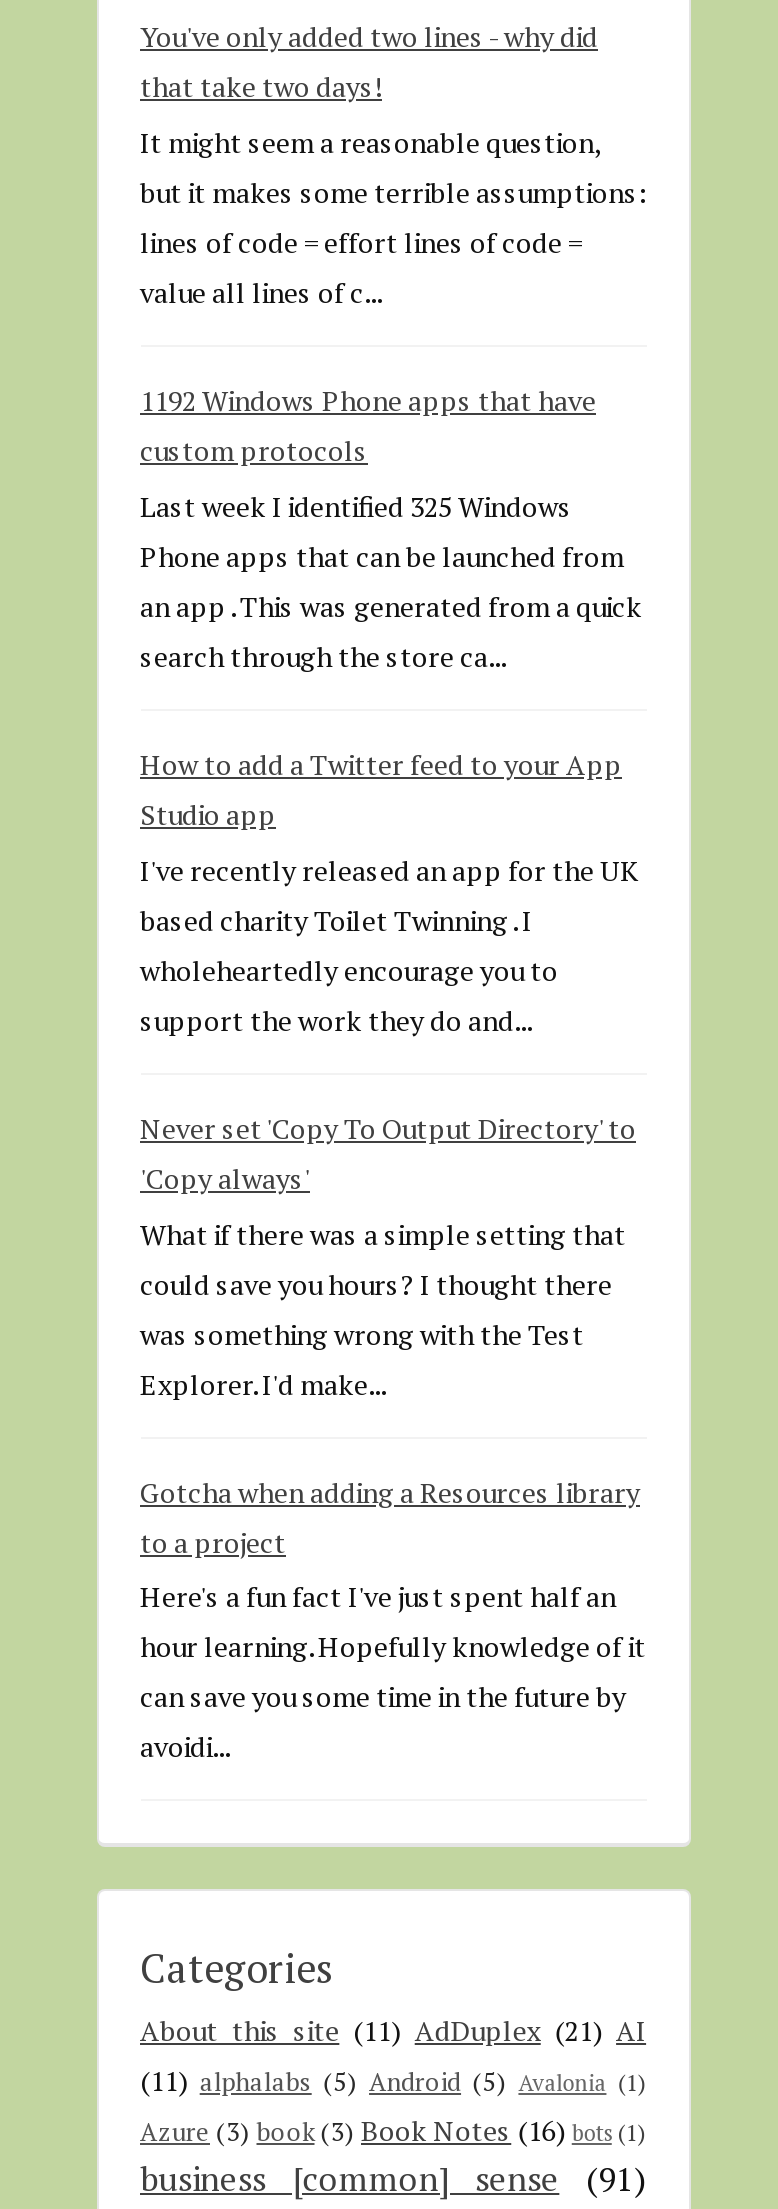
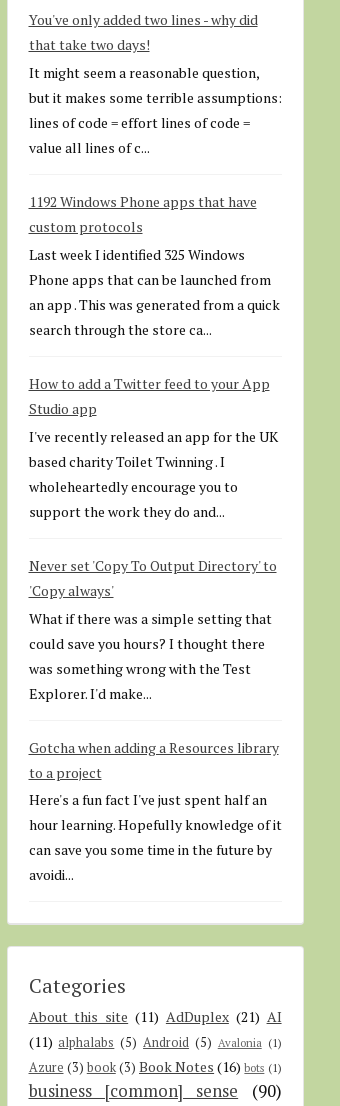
[140,2158,646,2202] business [common] sense (91) -> [28,1080,281,1102] business [common] sense (90)

